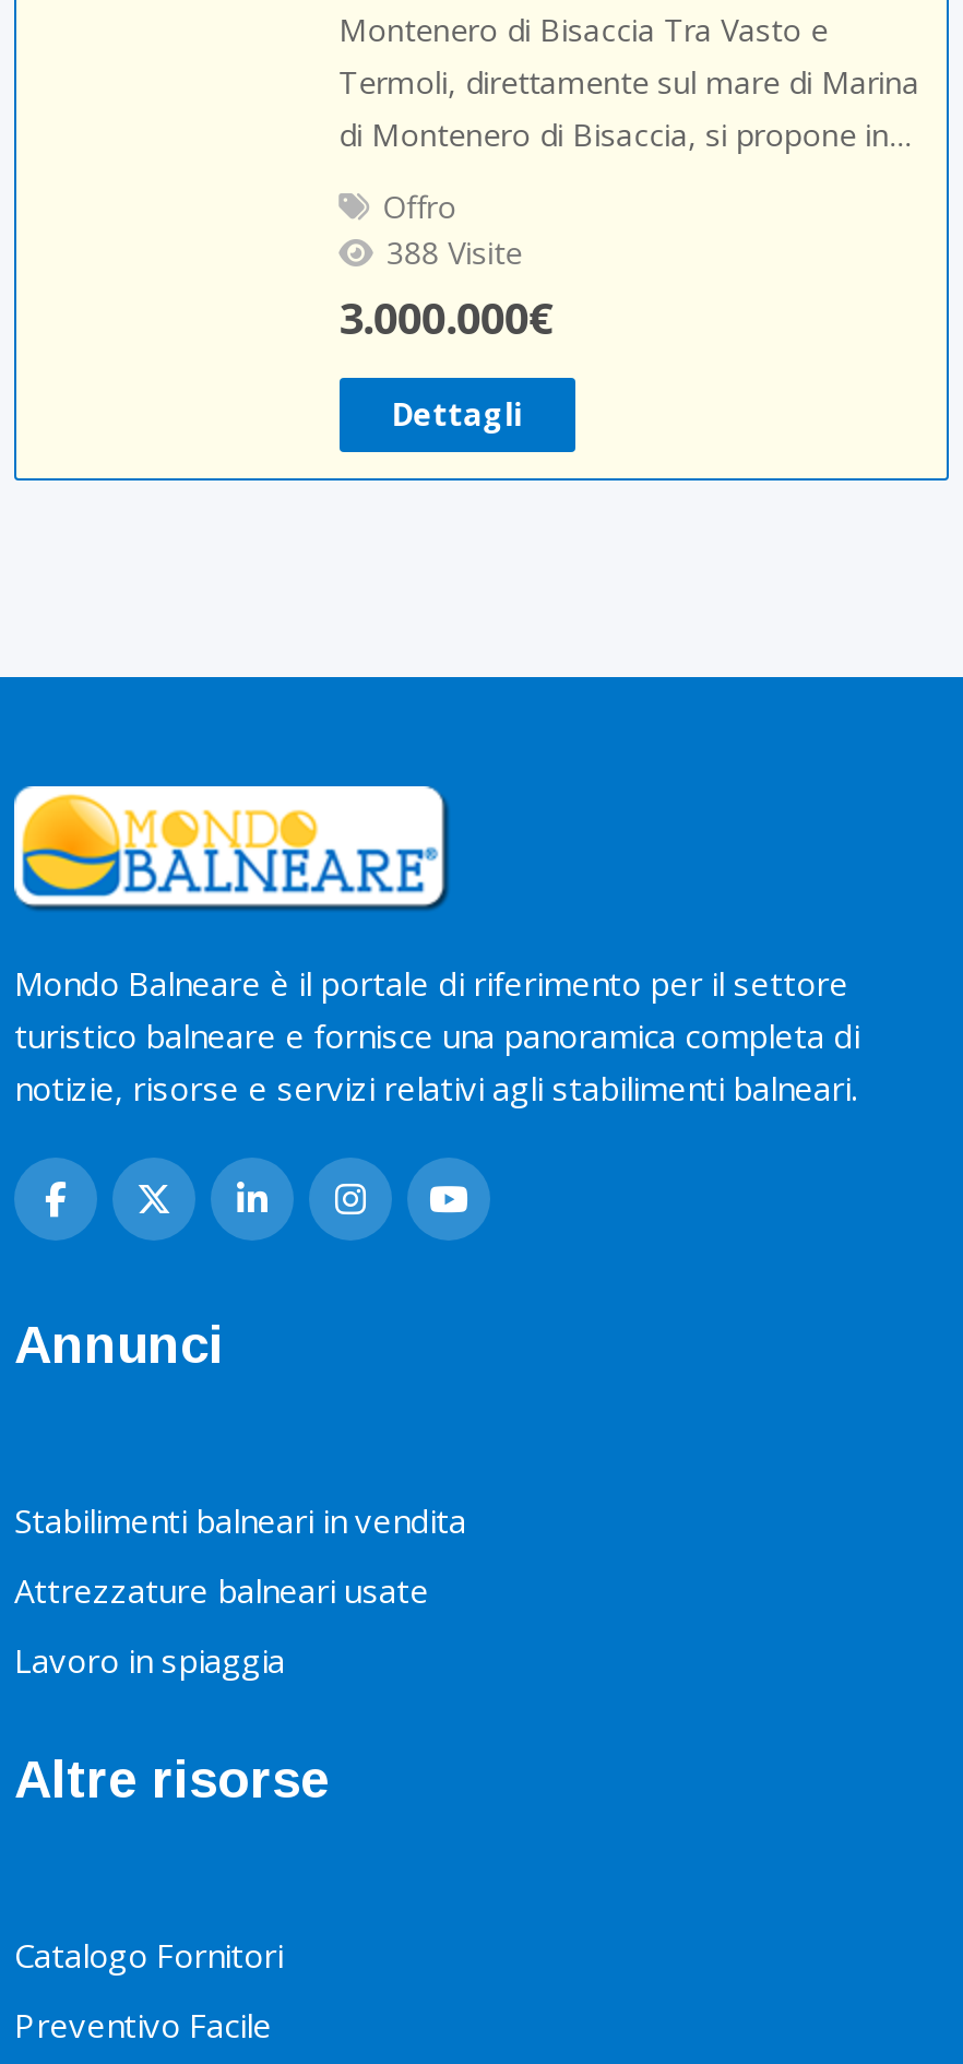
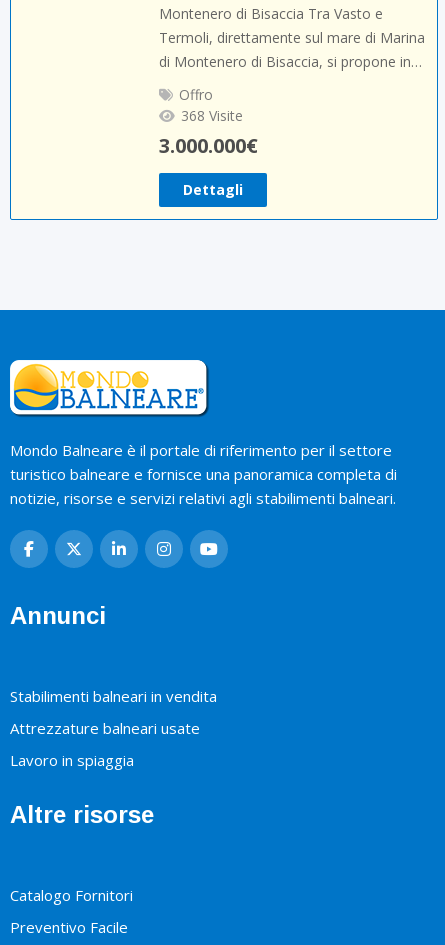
[387,231,522,273] 388 Visite -> [181,106,243,125] 368 Visite

